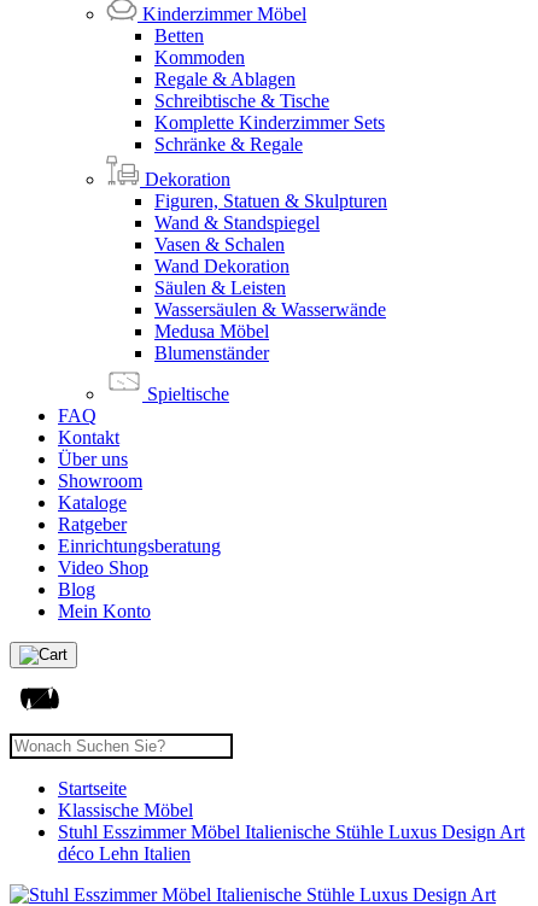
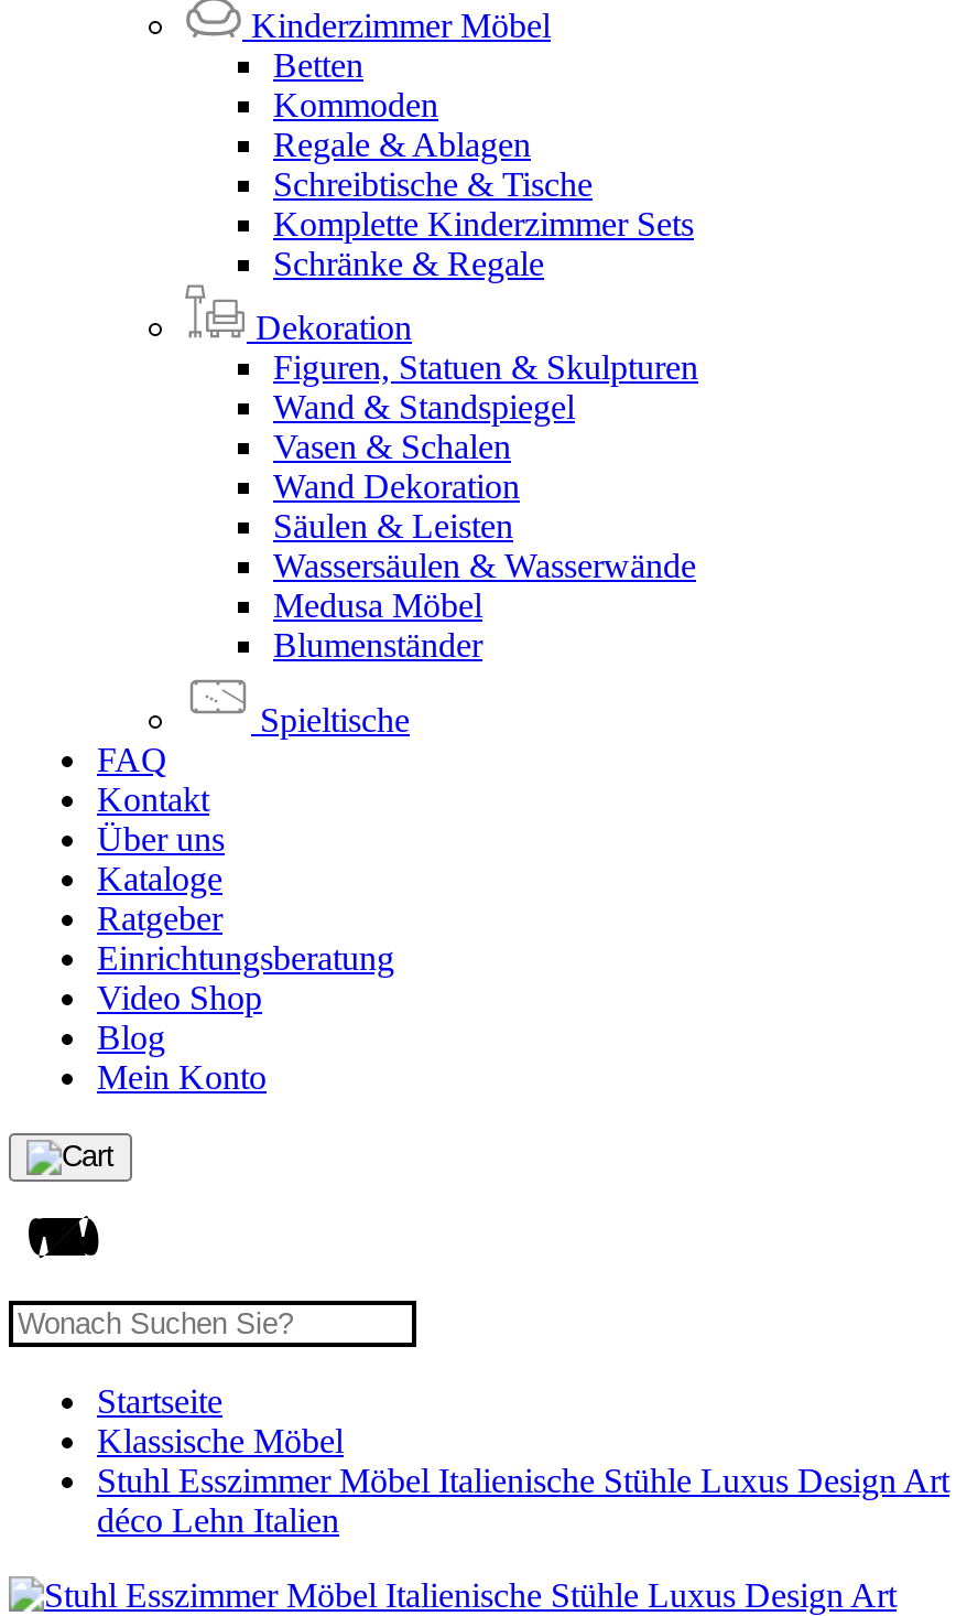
[58,470,142,491] Showroom -> none

